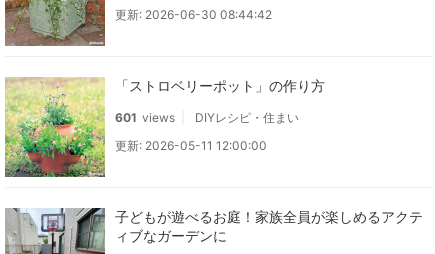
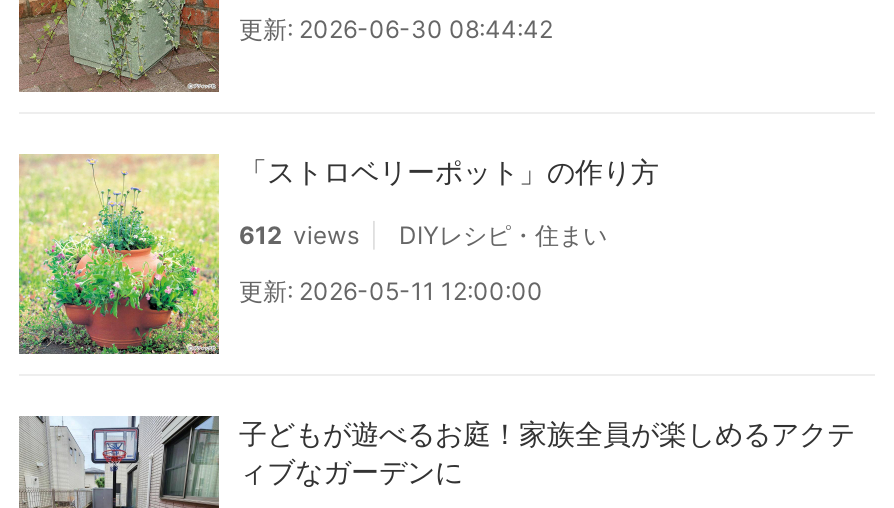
[115,110,299,125] 601 views DIYレシピ・住まい -> [239,220,607,250] 612 views DIYレシピ・住まい

